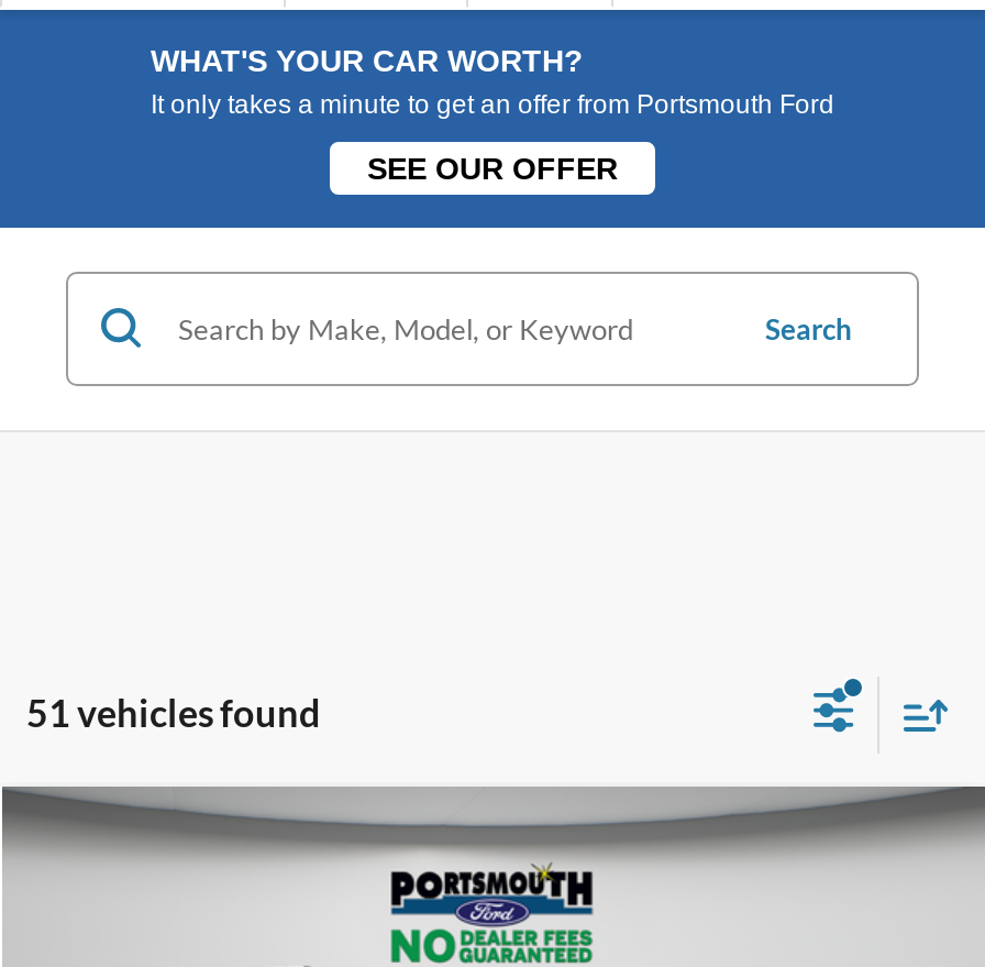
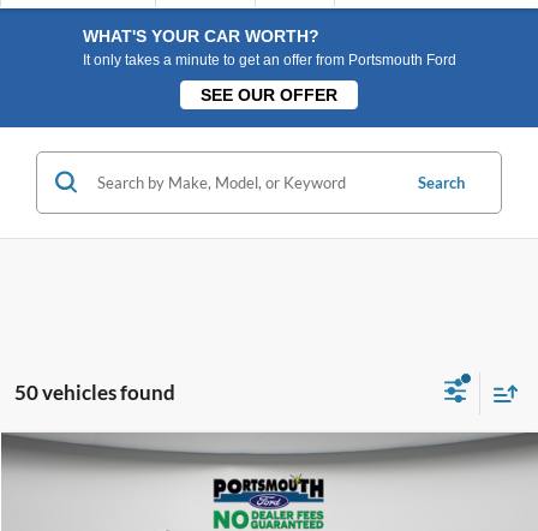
[26,690,321,736] 51 vehicles found -> [14,380,175,405] 50 vehicles found

